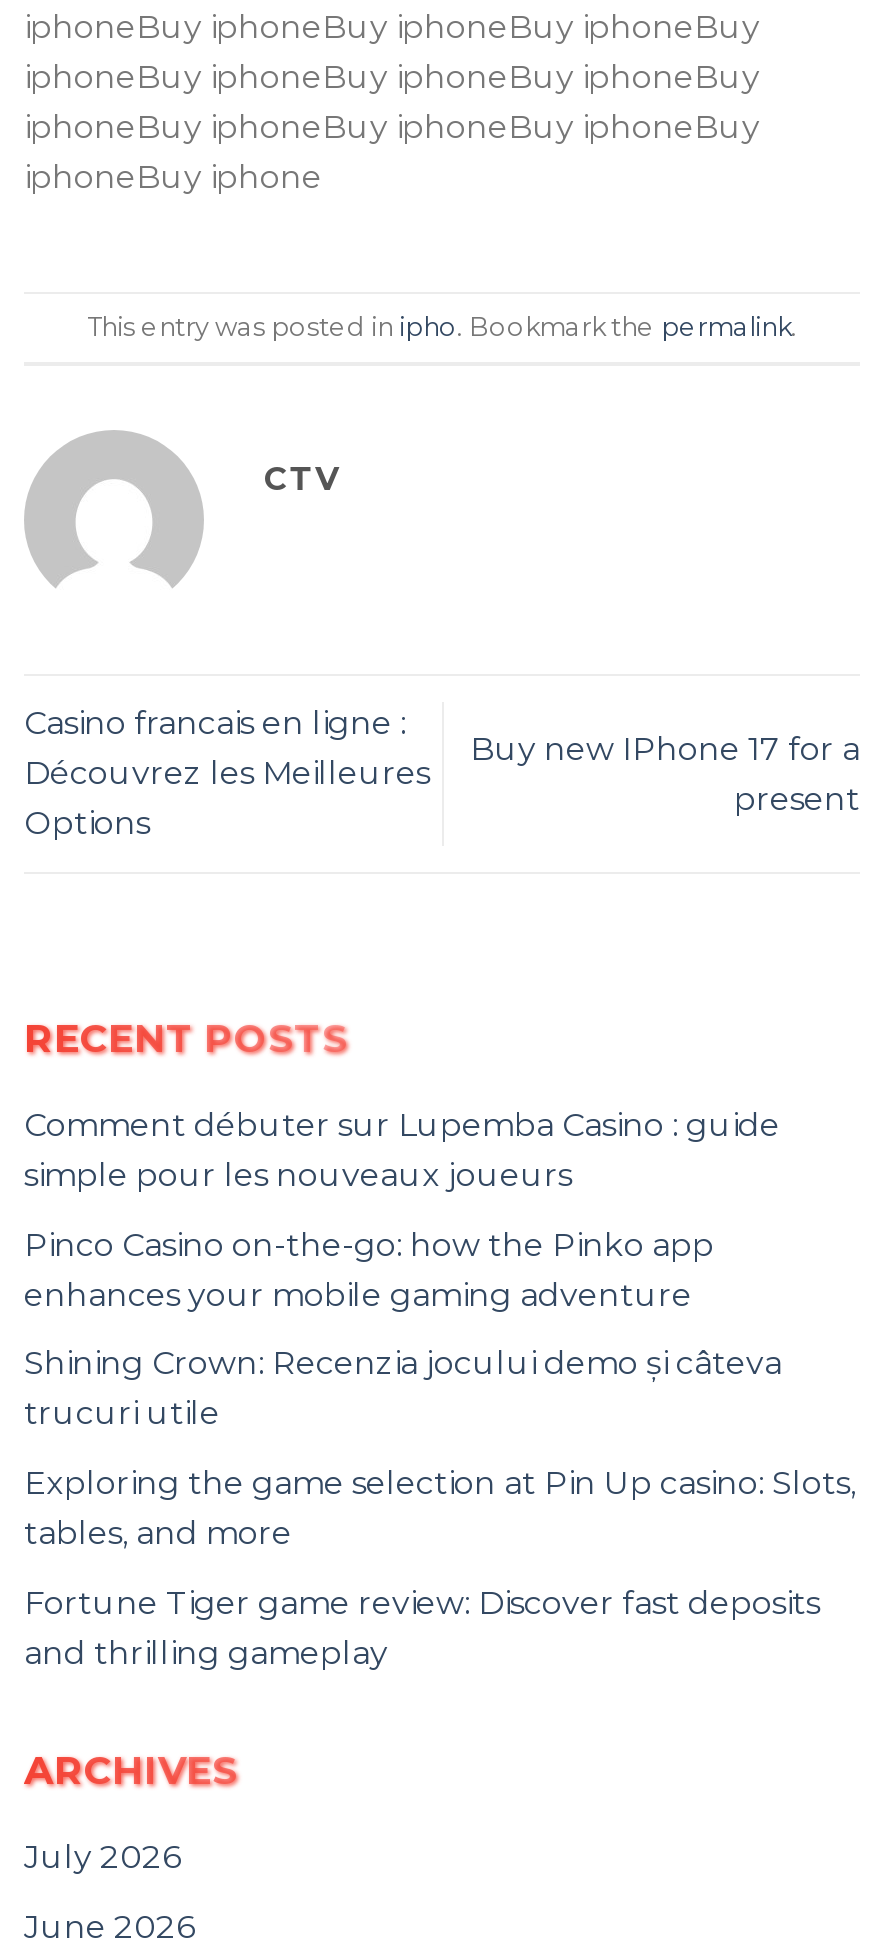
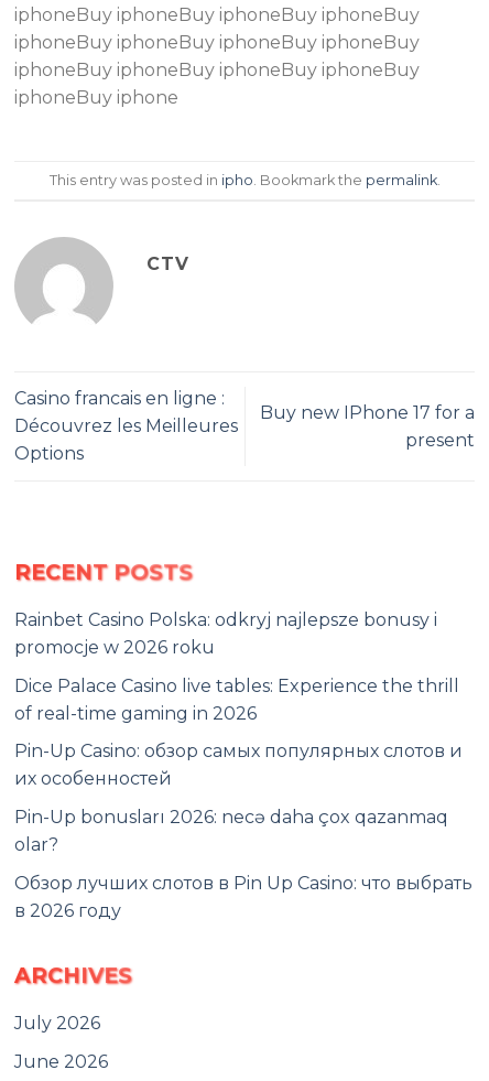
[24,1106,780,1194] Comment débuter sur Lupemba Casino : guide | simple pour les nouveaux joueurs -> [14,610,437,658] Rainbet Casino Polska: odkryj najlepsze bonusy i | promocje w 2026 roku
[24,1226,714,1314] Pinco Casino on-the-go: how the Pinko app | enhances your mobile gaming adventure -> [14,675,459,724] Dice Palace Casino live tables: Experience the thrill | of real-time gaming in 2026
[24,1345,782,1433] Shining Crown: Recenzia jocului demo și câteva | trucuri utile -> [14,741,463,789] Pin-Up Casino: обзор самых популярных слотов и | их особенностей
[24,1464,856,1552] Exploring the game selection at Pin Up casino: Slots, | tables, and more -> [14,807,448,855] Pin-Up bonusları 2026: necə daha çox qazanmaq | olar?
[24,1583,820,1671] Fortune Tiger game review: Discover fast deposits | and thrilling gameplay -> [14,872,472,921] Обзор лучших слотов в Pin Up Casino: что выбрать | в 2026 году

